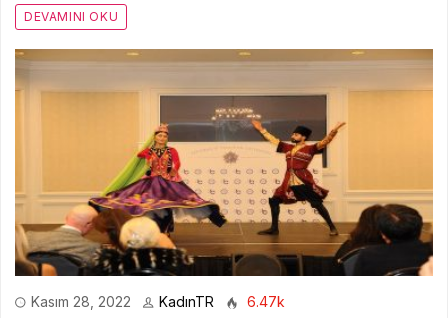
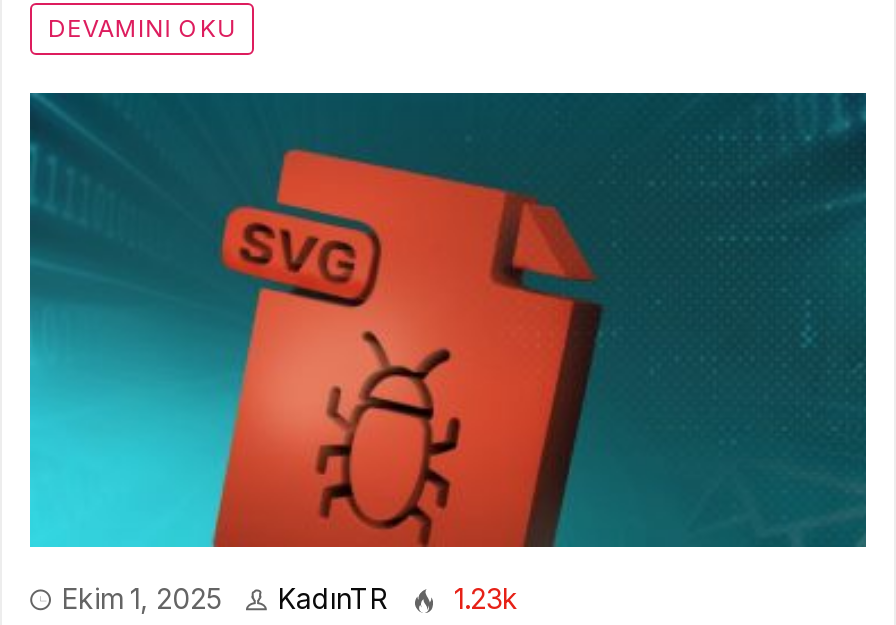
[14,48,434,309] [image] | Kasım 28, 2022 -> [28,91,868,614] [image] | Ekim 1, 2025
[243,292,285,309] 6.47k -> [446,580,518,614] 1.23k

